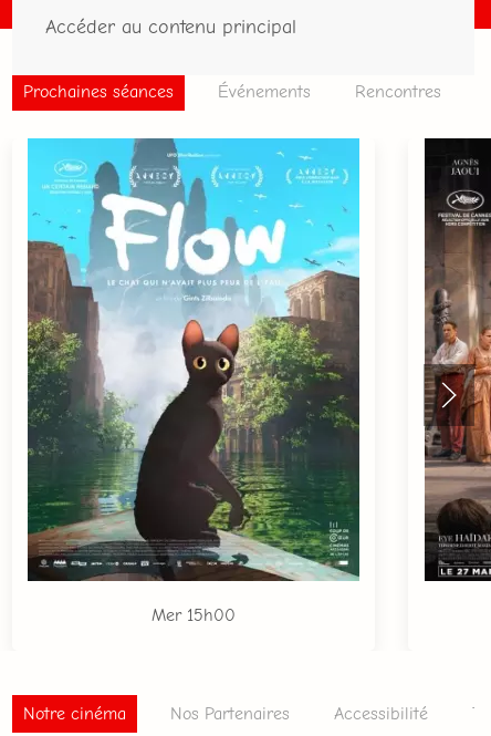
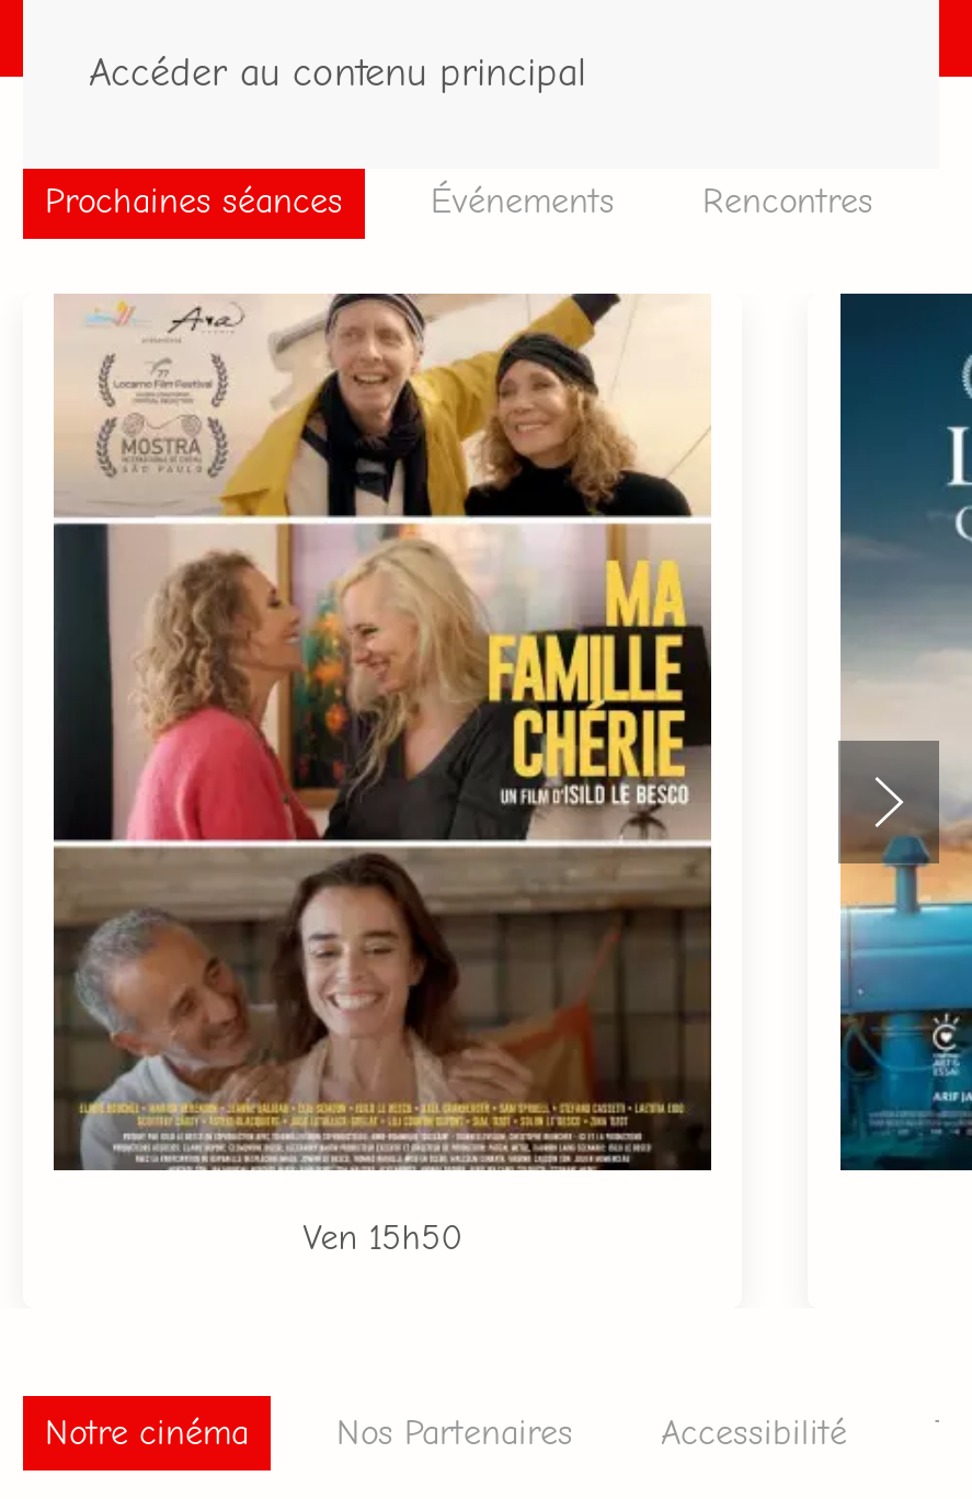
[27,137,361,626] [image] | Mer 15h00 -> [54,291,711,1259] [image] | Ven 15h50
[424,138,488,581] [image] -> [841,294,965,1170] [image]

